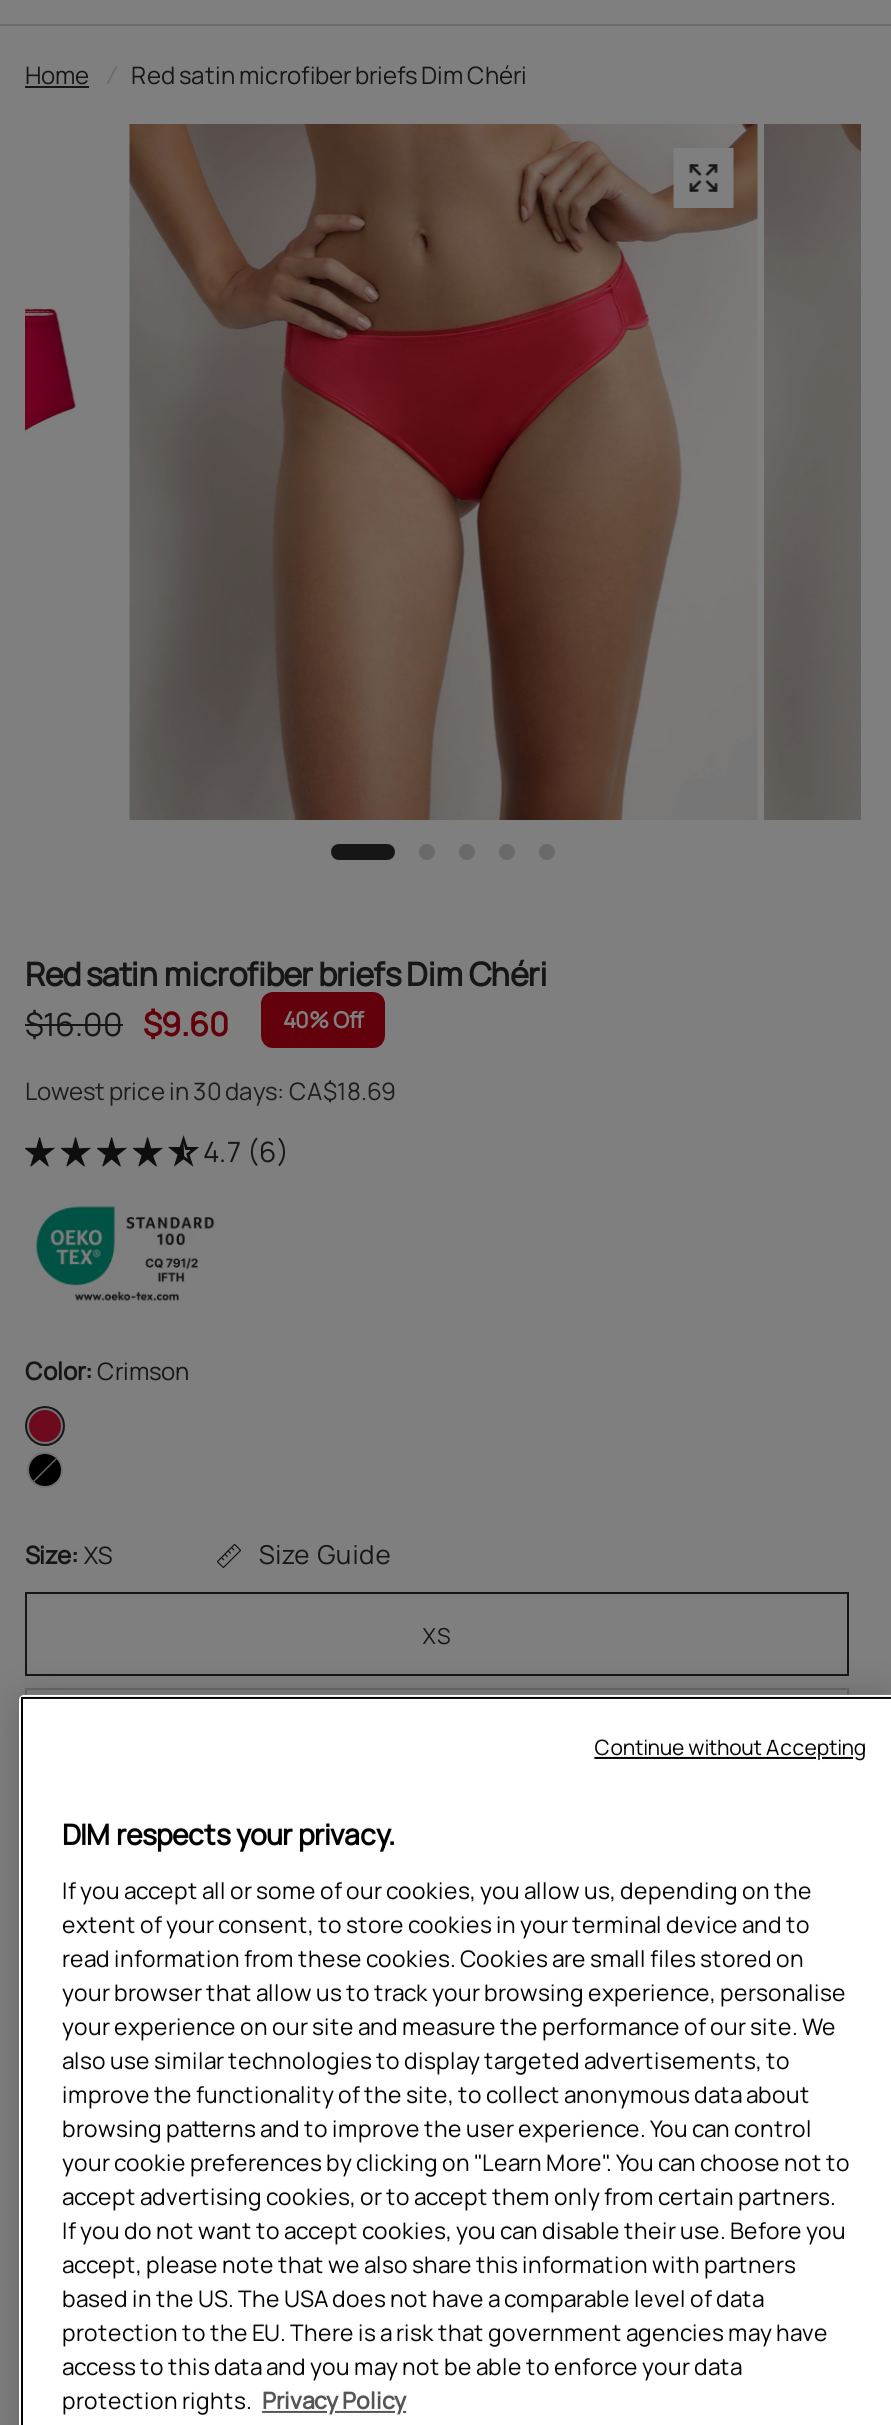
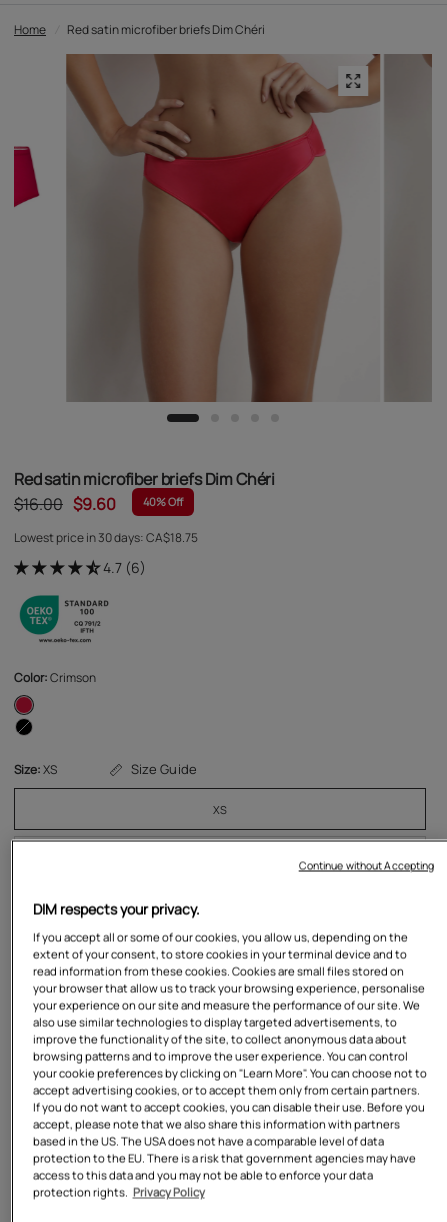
[25,1075,395,1109] Lowest price in 30 days: CA$18.69 -> [14,529,198,546] Lowest price in 30 days: CA$18.75

